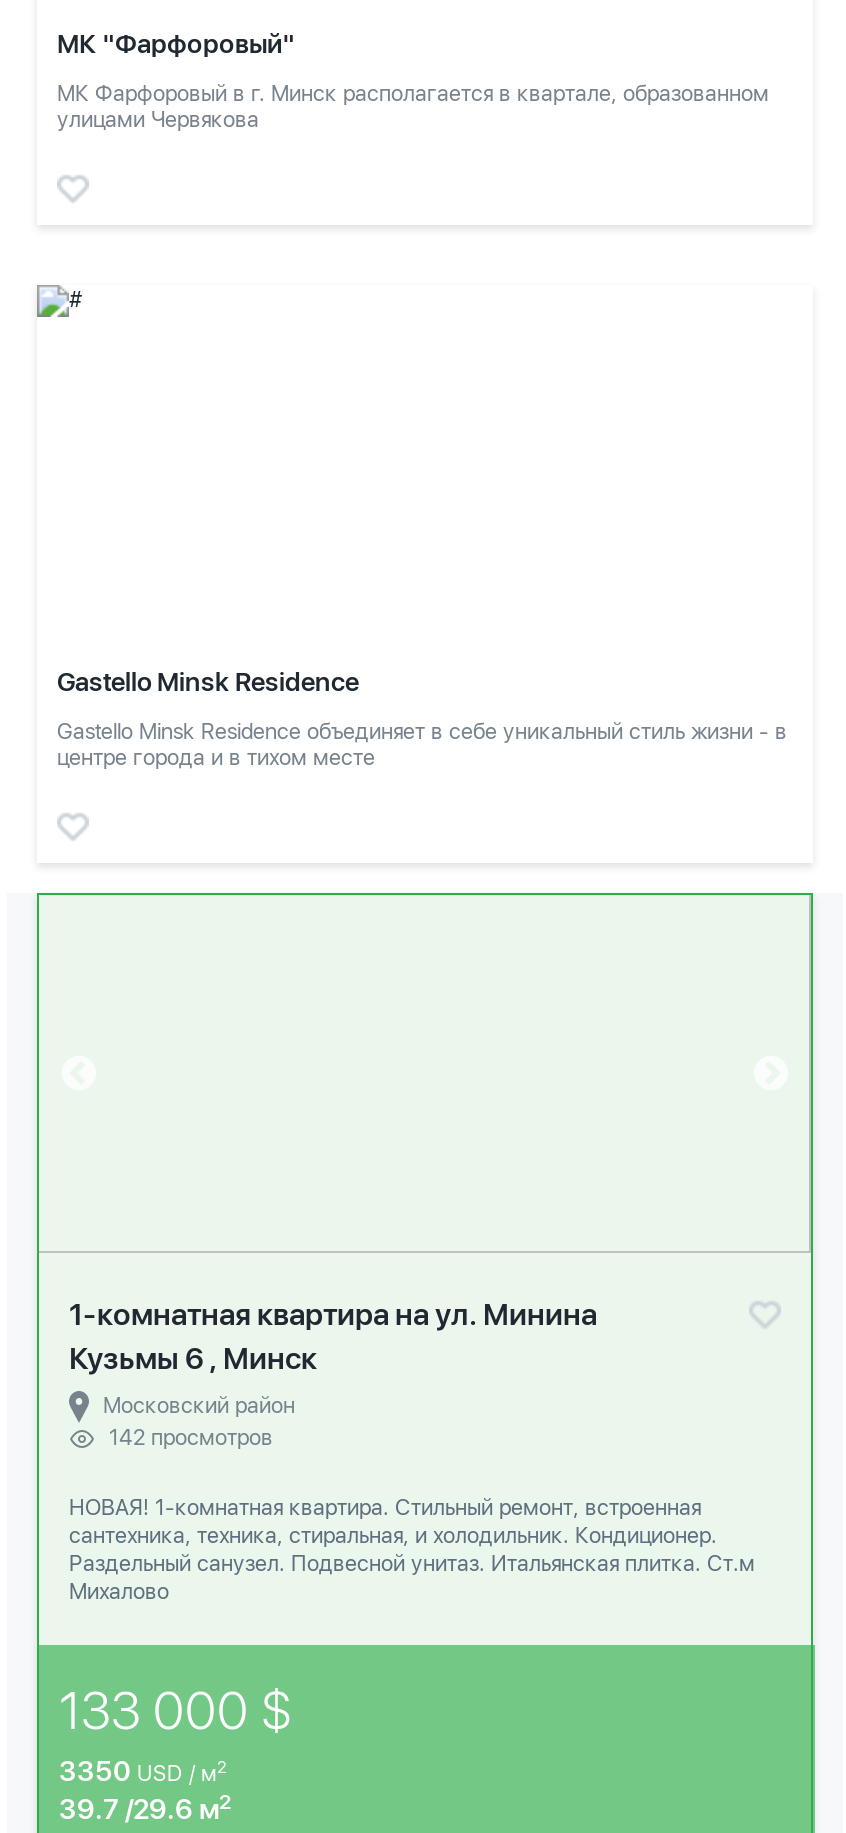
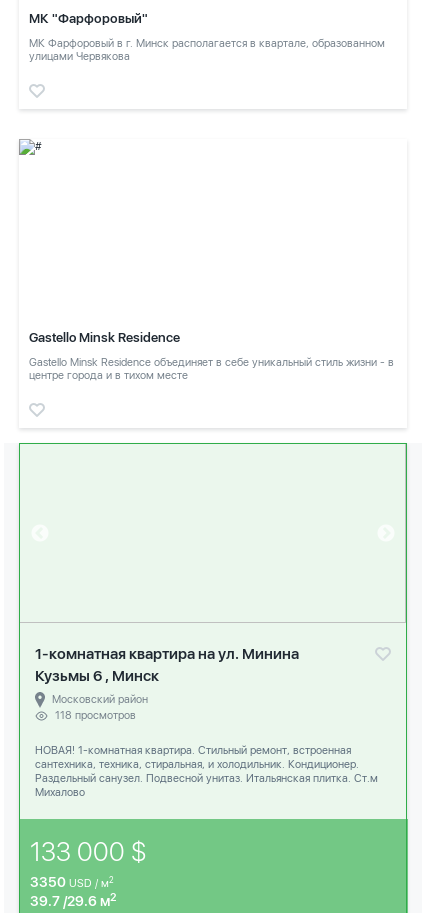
[109,1425,273,1451] 142 просмотров -> [55,709,136,722] 118 просмотров

